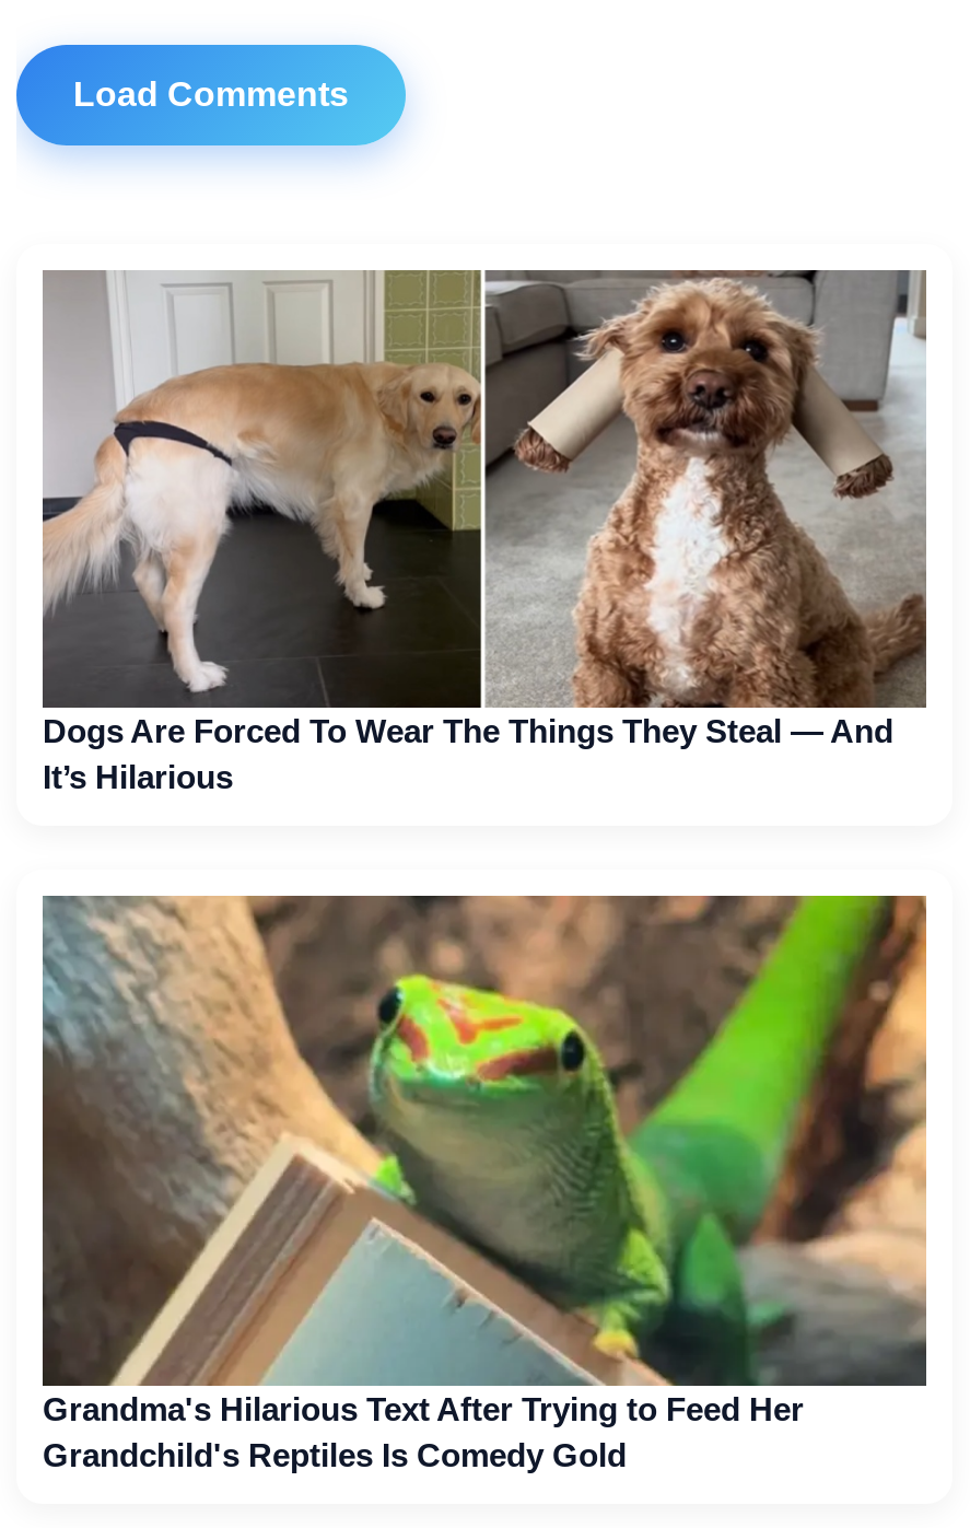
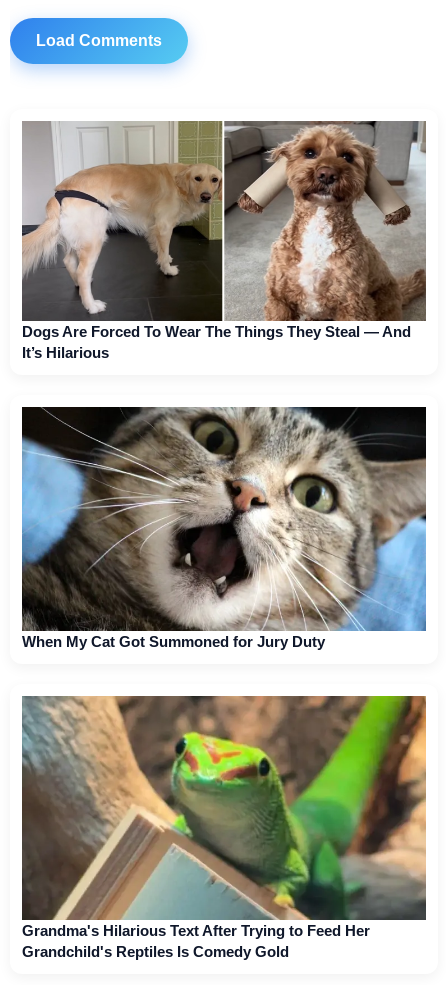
none -> [21,406,427,650] [image] | When My Cat Got Summoned for Jury Duty

